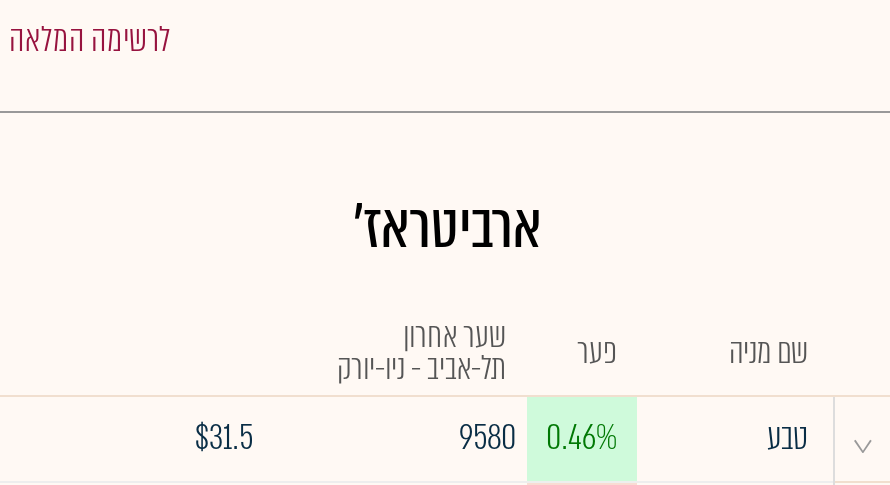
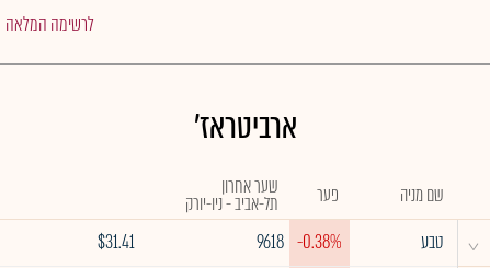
[195,413,253,463] $31.5 -> [98,229,135,256] $31.41
[459,413,517,463] 9580 -> [257,229,284,256] 9618
[546,413,618,463] 0.46% -> [297,229,342,256] -0.38%

